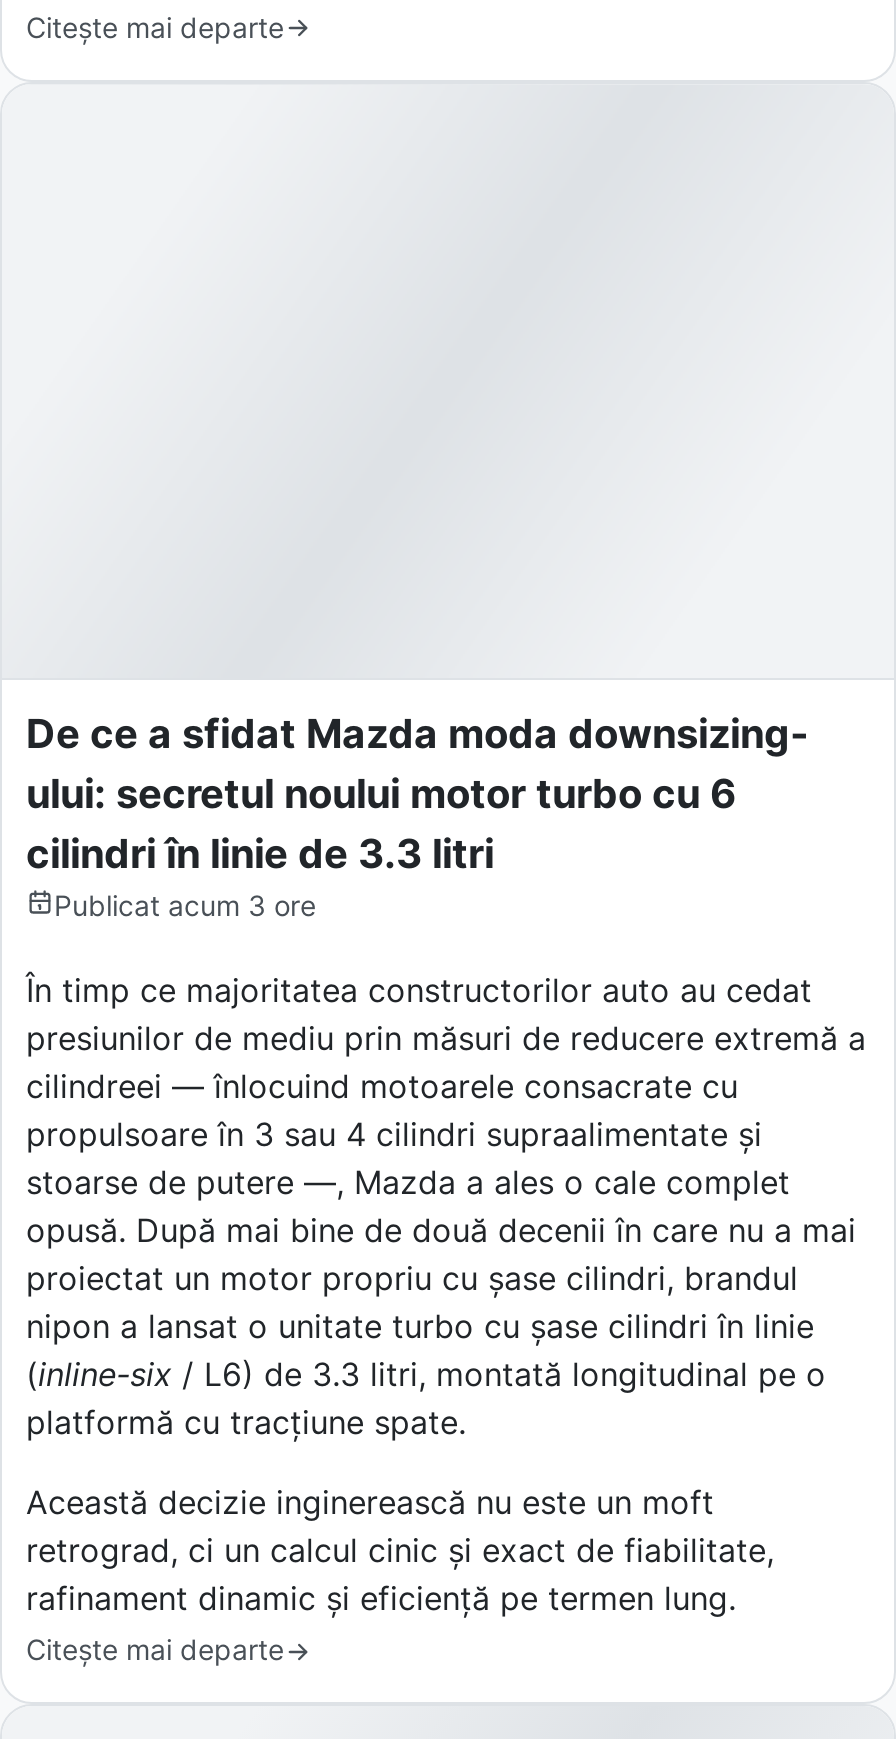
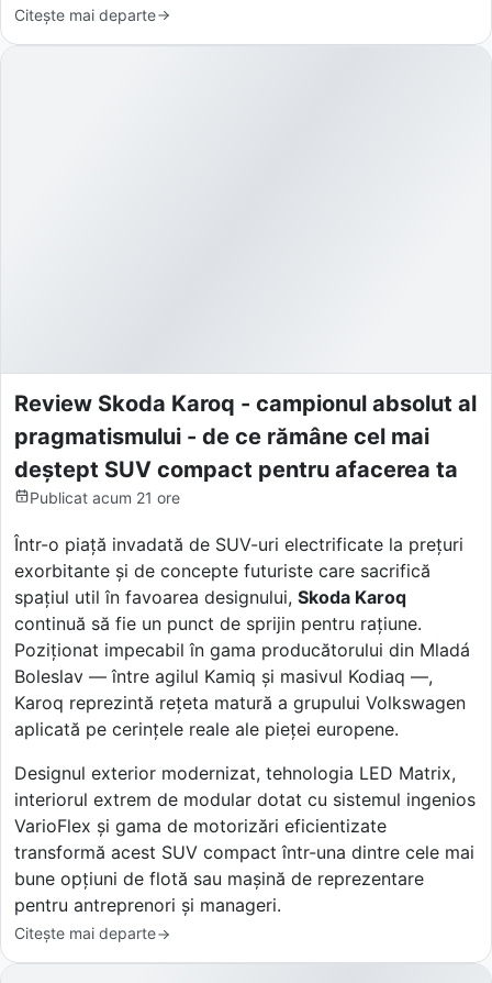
[26,710,808,922] De ce a sfidat Mazda moda downsizing- | ului: secretul noului motor turbo cu 6 | cilindri în linie de 3.3 litri | Publicat acum 3 ore -> [14,390,477,507] Review Skoda Karoq - campionul absolut al | pragmatismului - de ce rămâne cel mai | deștept SUV compact pentru afacerea ta | Publicat acum 21 ore
[26,970,866,1442] În timp ce majoritatea constructorilor auto au cedat | presiunilor de mediu prin măsuri de reducere extremă a | cilindreei — înlocuind motoarele consacrate cu | propulsoare în 3 sau 4 cilindri supraalimentate și | stoarse de putere —, Mazda a ales o cale complet | opusă. După mai bine de două decenii în care nu a mai | proiectat un motor propriu cu șase cilindri, brandul | nipon a lansat o unitate turbo cu șase cilindri în linie | (inline-six / L6) de 3.3 litri, montată longitudinal pe o | platformă cu tracțiune spate. -> [14,533,470,740] Într-o piață invadată de SUV-uri electrificate la prețuri | exorbitante și de concepte futuriste care sacrifică | spațiul util în favoarea designului, Skoda Karoq | continuă să fie un punct de sprijin pentru rațiune. | Poziționat impecabil în gama producătorului din Mladá | Boleslav — între agilul Kamiq și masivul Kodiaq —, | Karoq reprezintă rețeta matură a grupului Volkswagen | aplicată pe cerințele reale ale pieței europene.
[26,1482,774,1618] Această decizie inginerească nu este un moft | retrograd, ci un calcul cinic și exact de fiabilitate, | rafinament dinamic și eficiență pe termen lung. -> [14,762,476,916] Designul exterior modernizat, tehnologia LED Matrix, | interiorul extrem de modular dotat cu sistemul ingenios | VarioFlex și gama de motorizări eficientizate | transformă acest SUV compact într-una dintre cele mai | bune opțiuni de flotă sau mașină de reprezentare | pentru antreprenori și manageri.

